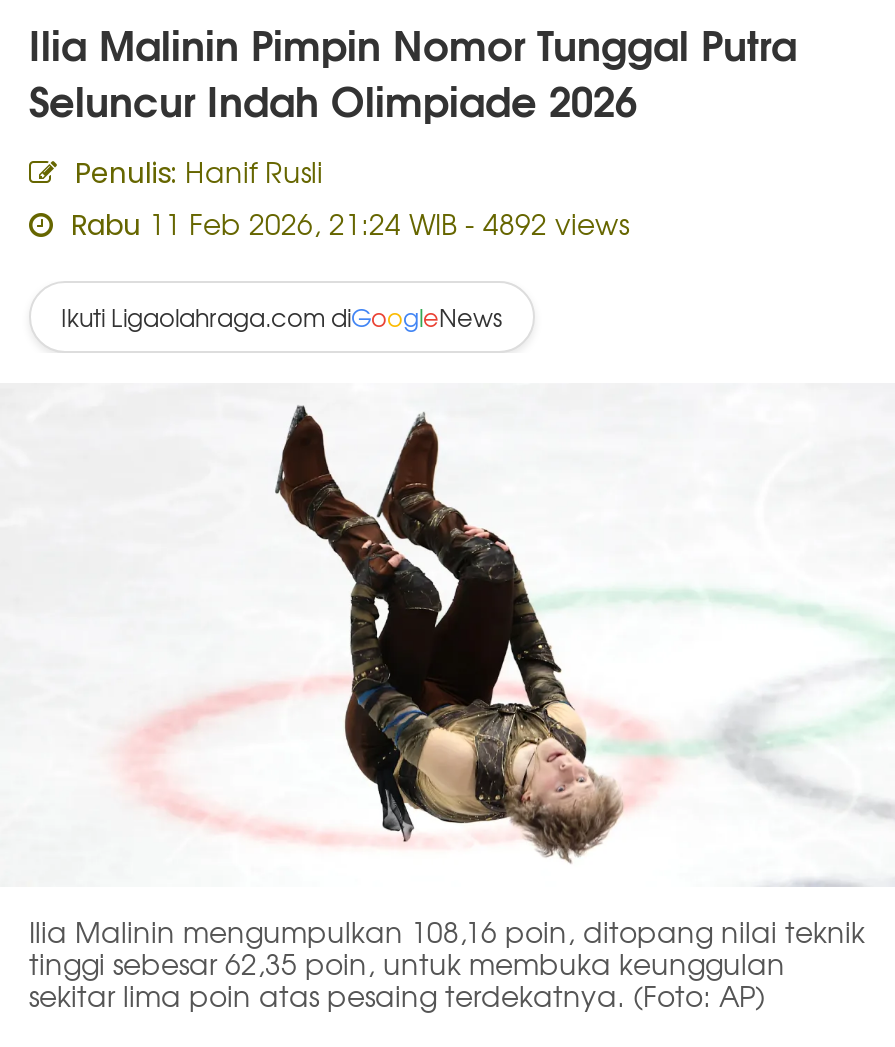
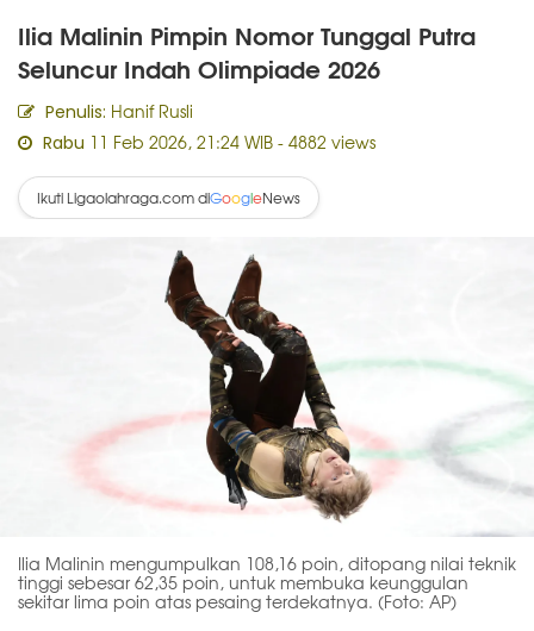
[63,203,629,243] Rabu 11 Feb 2026, 21:24 WIB - 4892 views -> [38,130,375,154] Rabu 11 Feb 2026, 21:24 WIB - 4882 views

